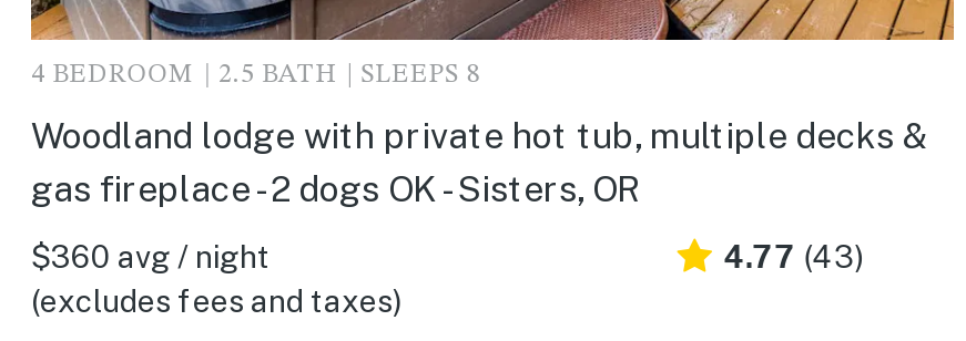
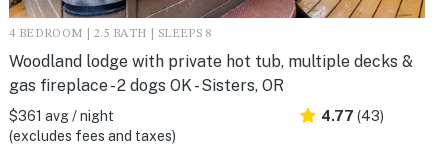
[31,240,271,275] $360 avg / night -> [9,108,114,124] $361 avg / night

